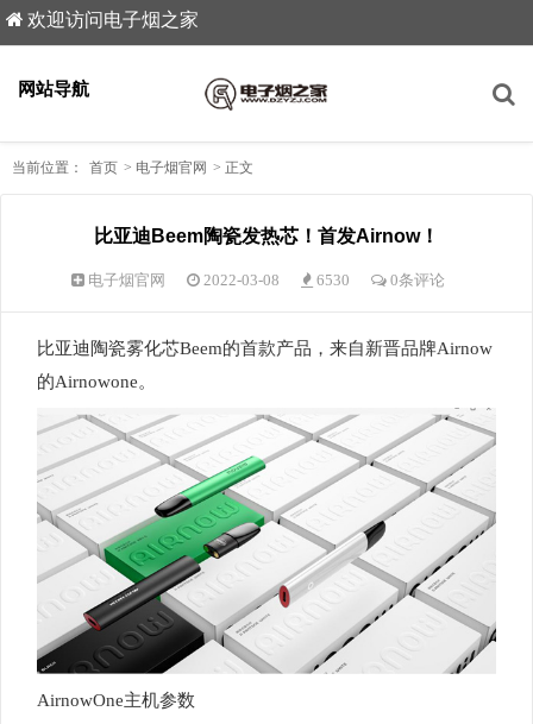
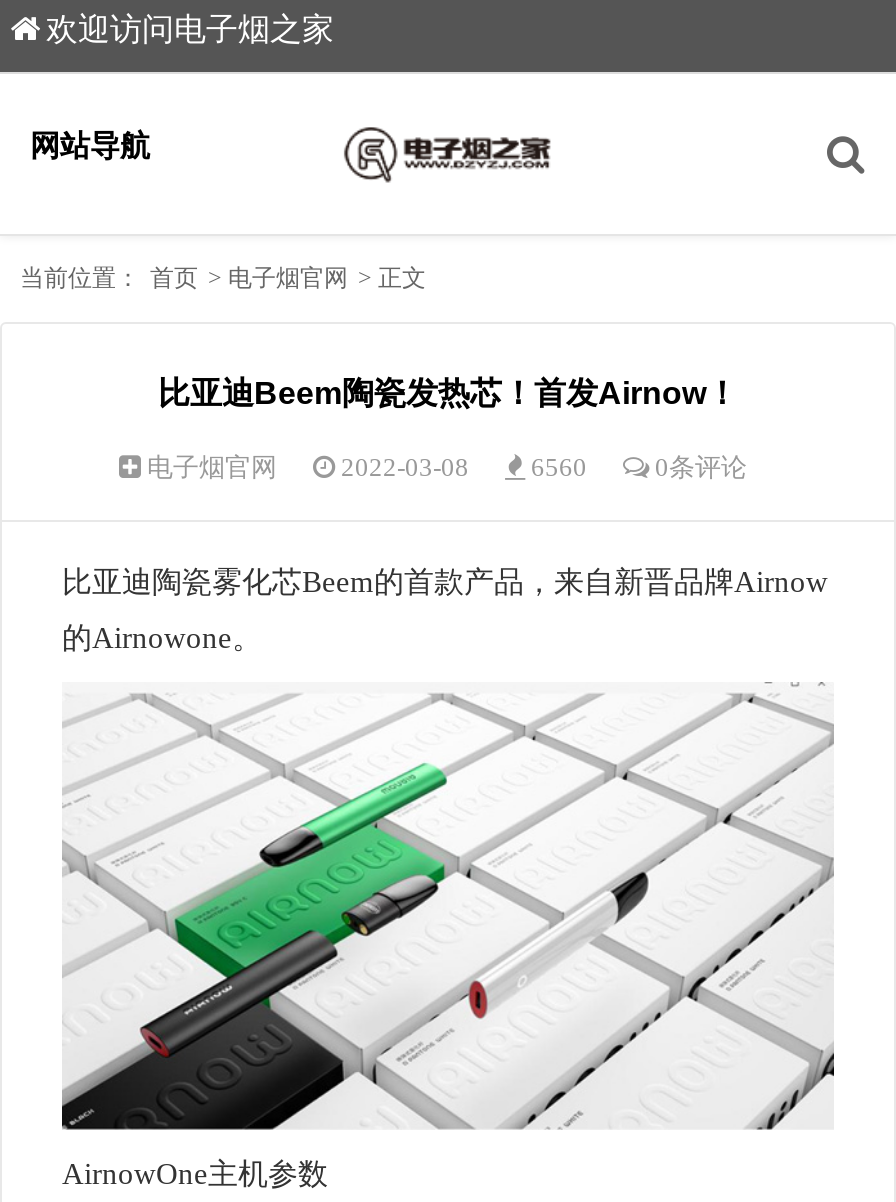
[316,271,349,289] 6530 -> [531,452,587,482] 6560

